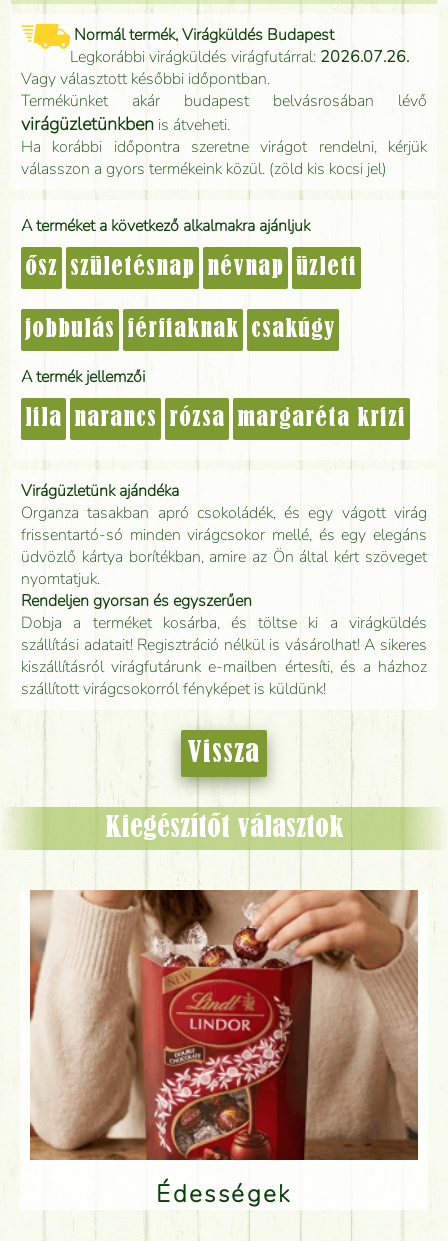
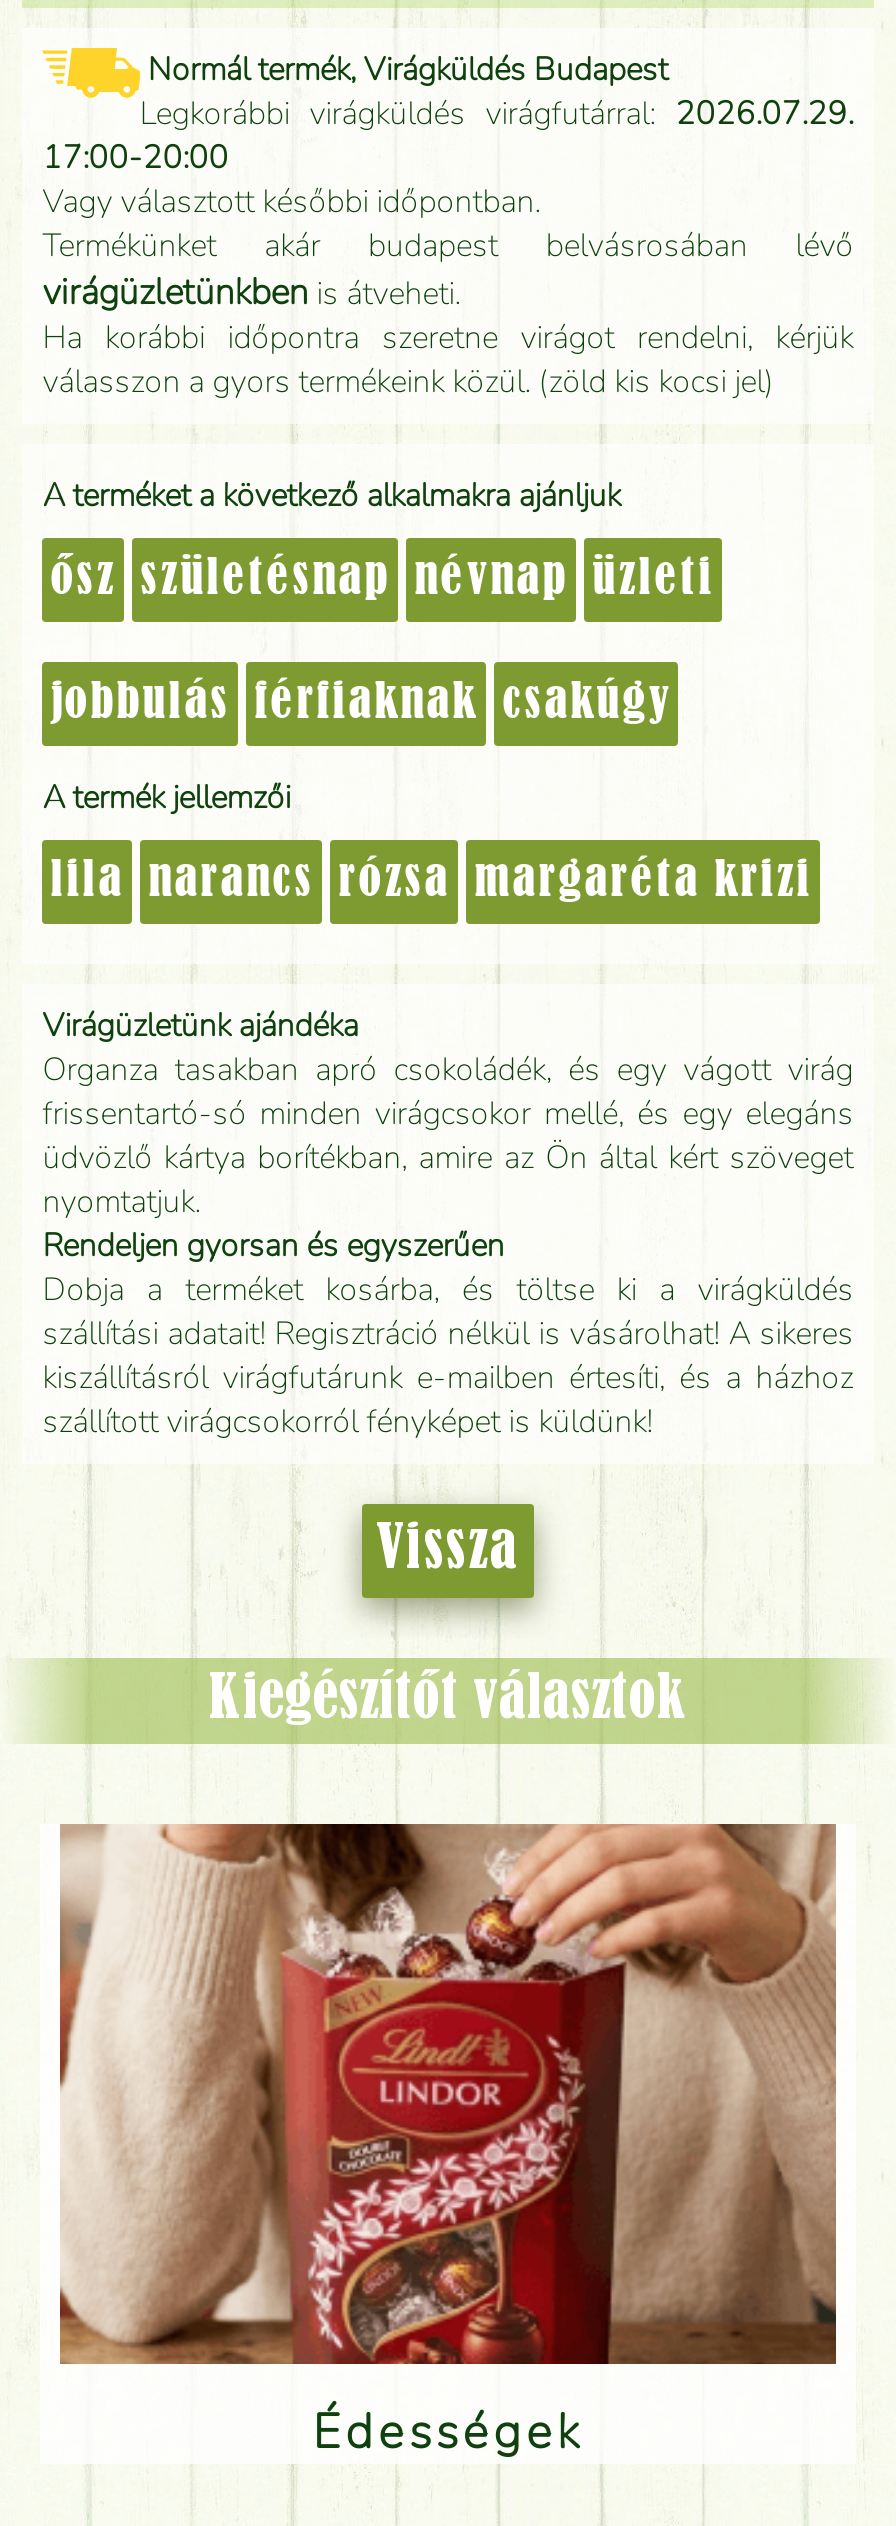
[70,46,409,68] Legkorábbi virágküldés virágfutárral: 2026.07.26. -> [42,92,854,180] Legkorábbi virágküldés virágfutárral: 2026.07.29. | 17:00-20:00

